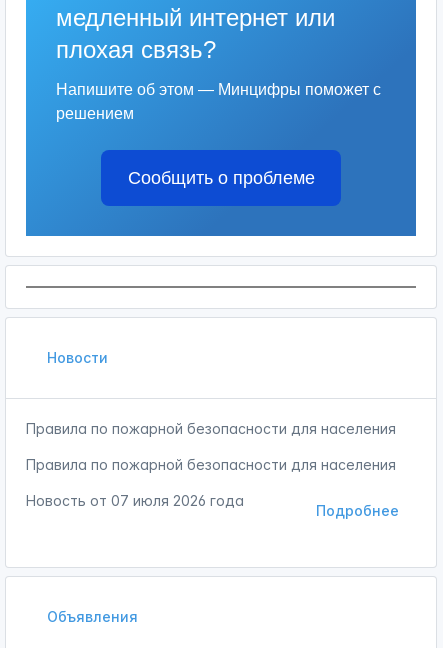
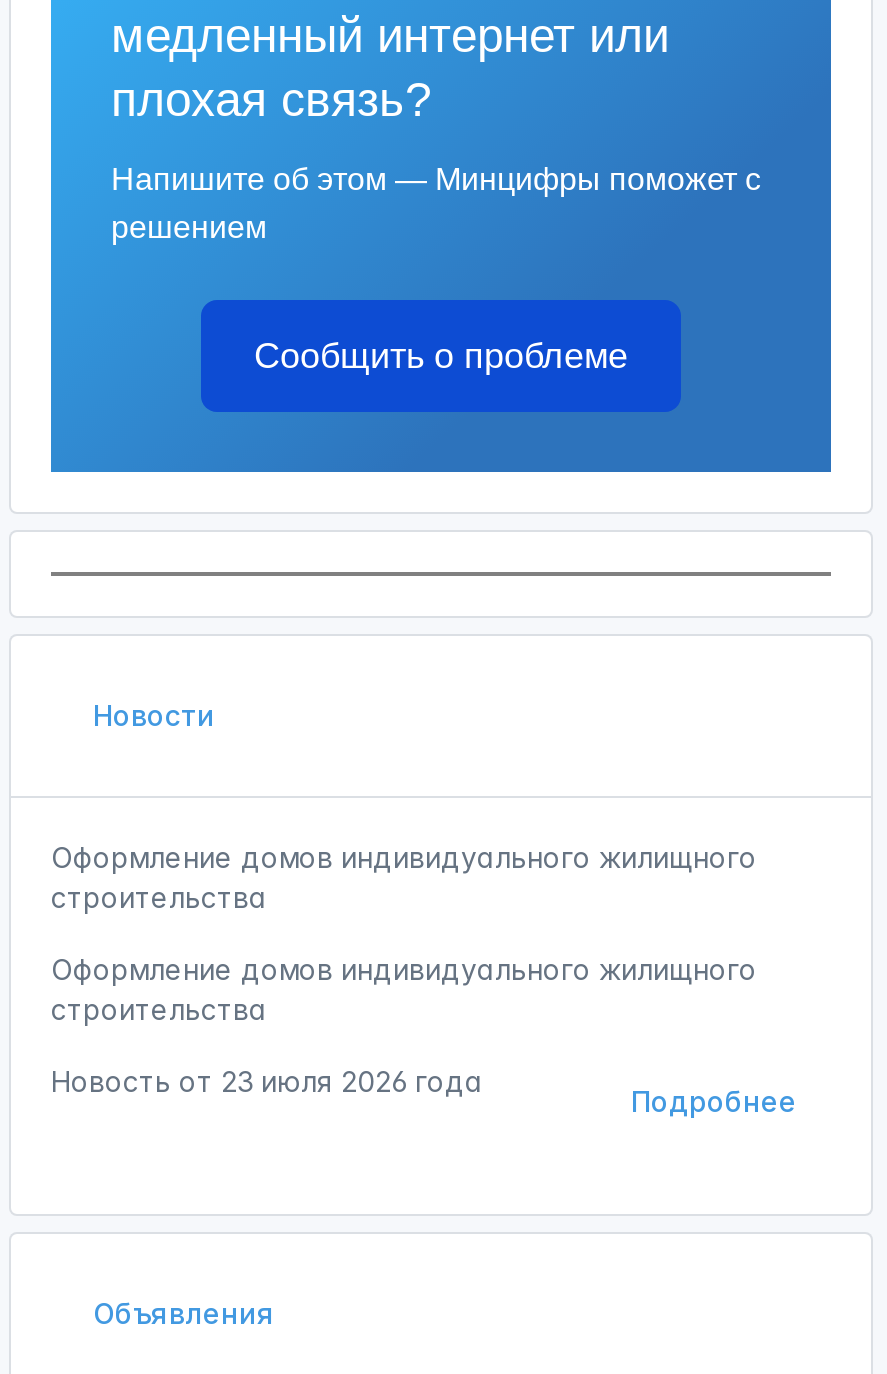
[26,420,396,437] Правила по пожарной безопасности для населения -> [51,840,757,914] Оформление домов индивидуального жилищного | строительства
[26,456,396,473] Правила по пожарной безопасности для населения -> [51,952,757,1026] Оформление домов индивидуального жилищного | строительства
[26,492,244,509] Новость от 07 июля 2026 года -> [51,1064,483,1098] Новость от 23 июля 2026 года

